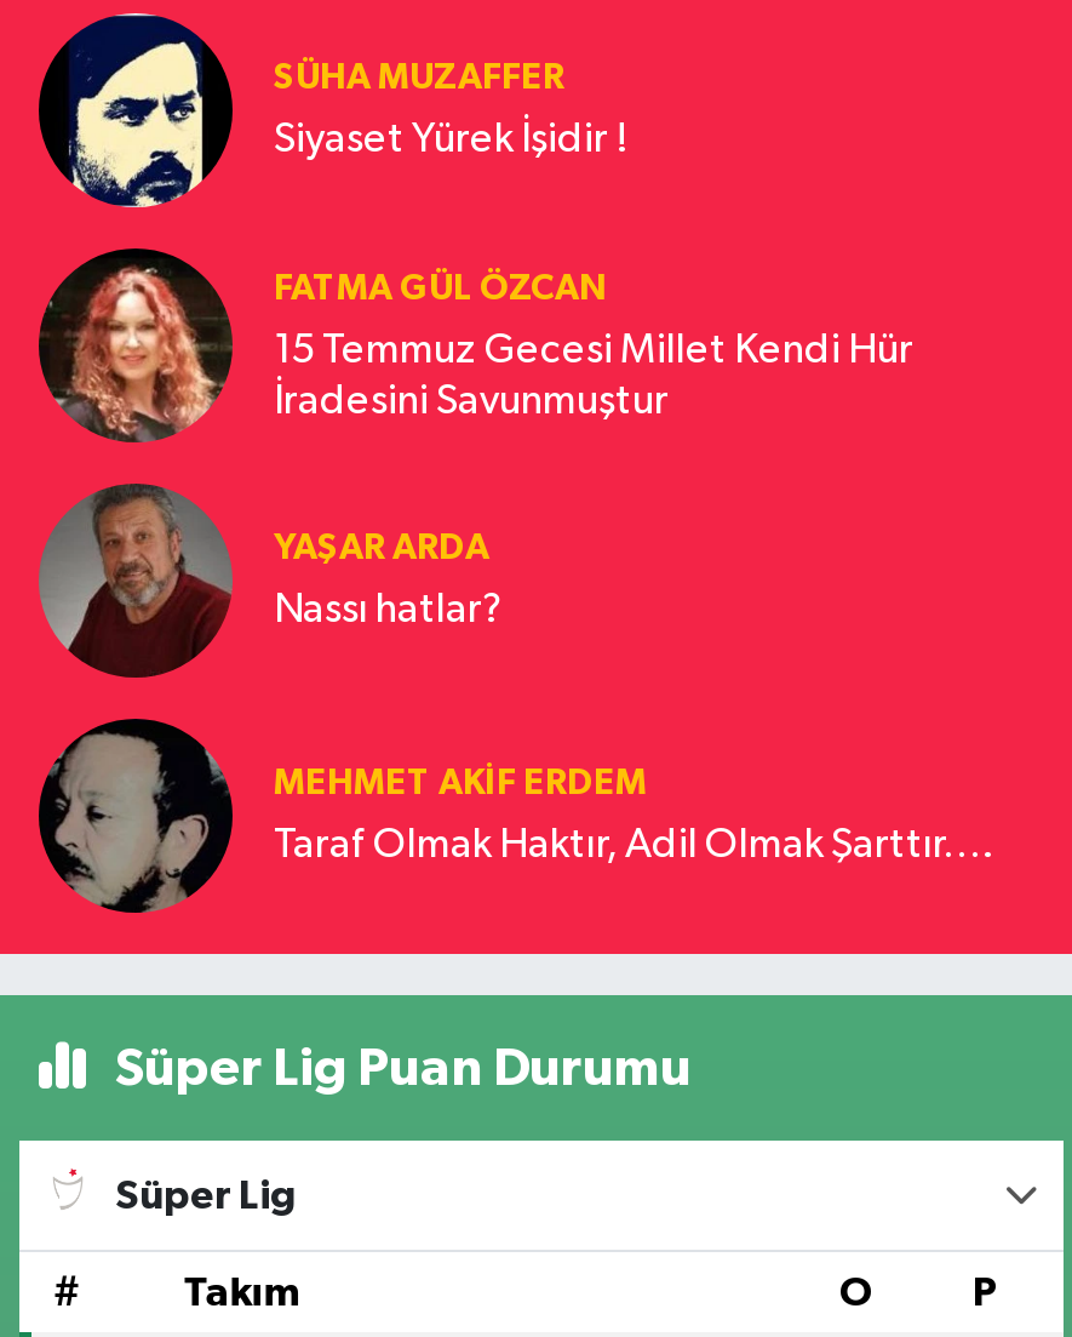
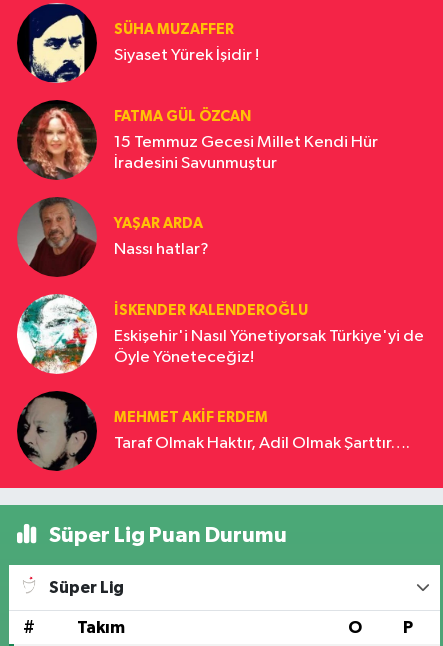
none -> [16,293,424,375] [image] | İSKENDER KALENDEROĞLU | Eskişehir'i Nasıl Yönetiyorsak Türkiye'yi de | Öyle Yöneteceğiz!

